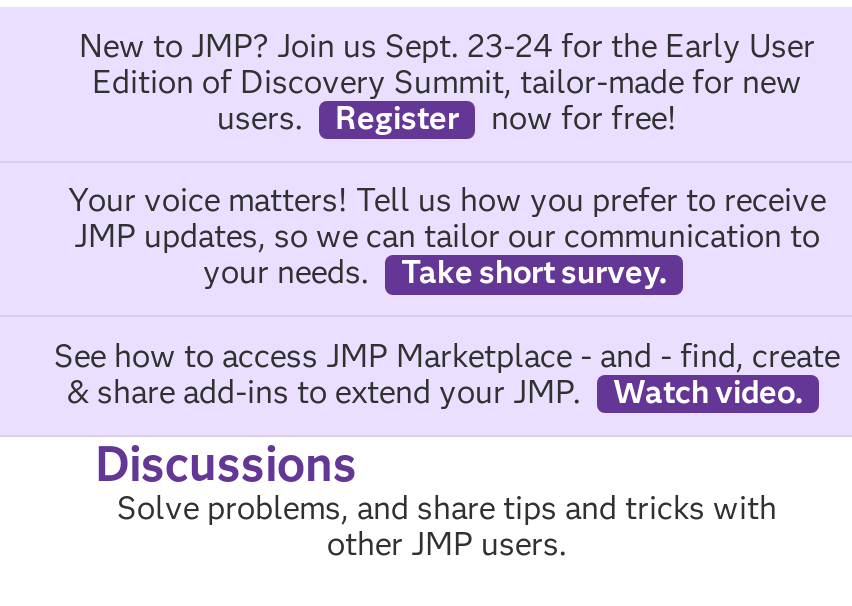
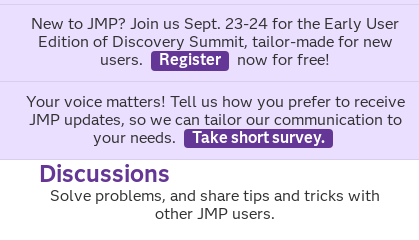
[54,336,840,410] See how to access JMP Marketplace - and - find, create | & share add-ins to extend your JMP. | Watch video. -> none

